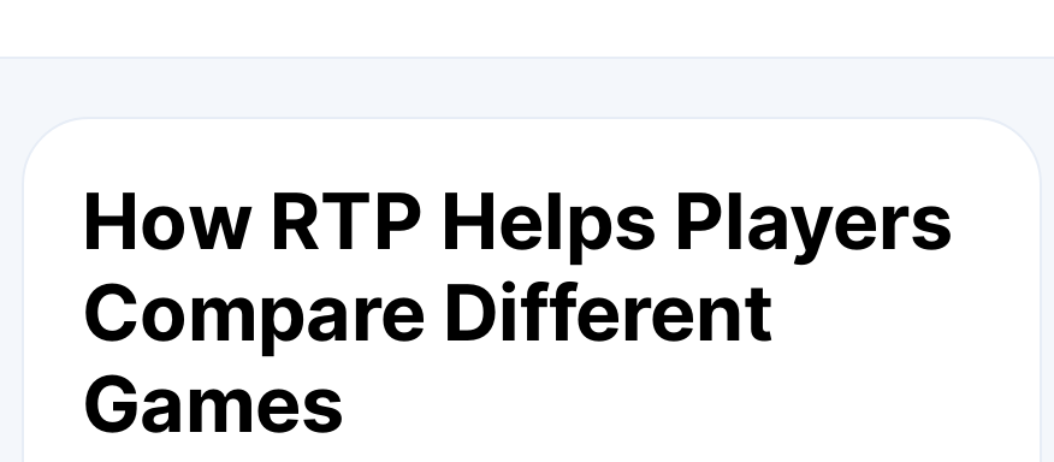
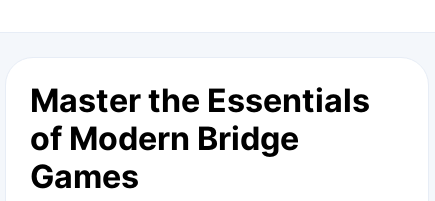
[82,173,953,359] How RTP Helps Players | Compare Different -> [30,81,370,158] Master the Essentials | of Modern Bridge

